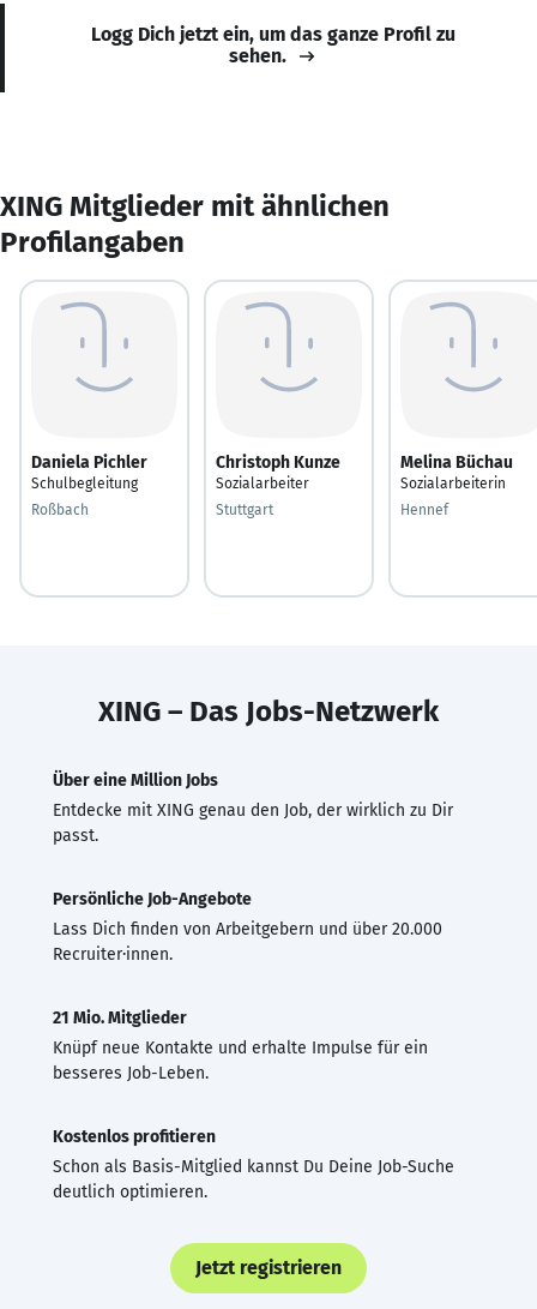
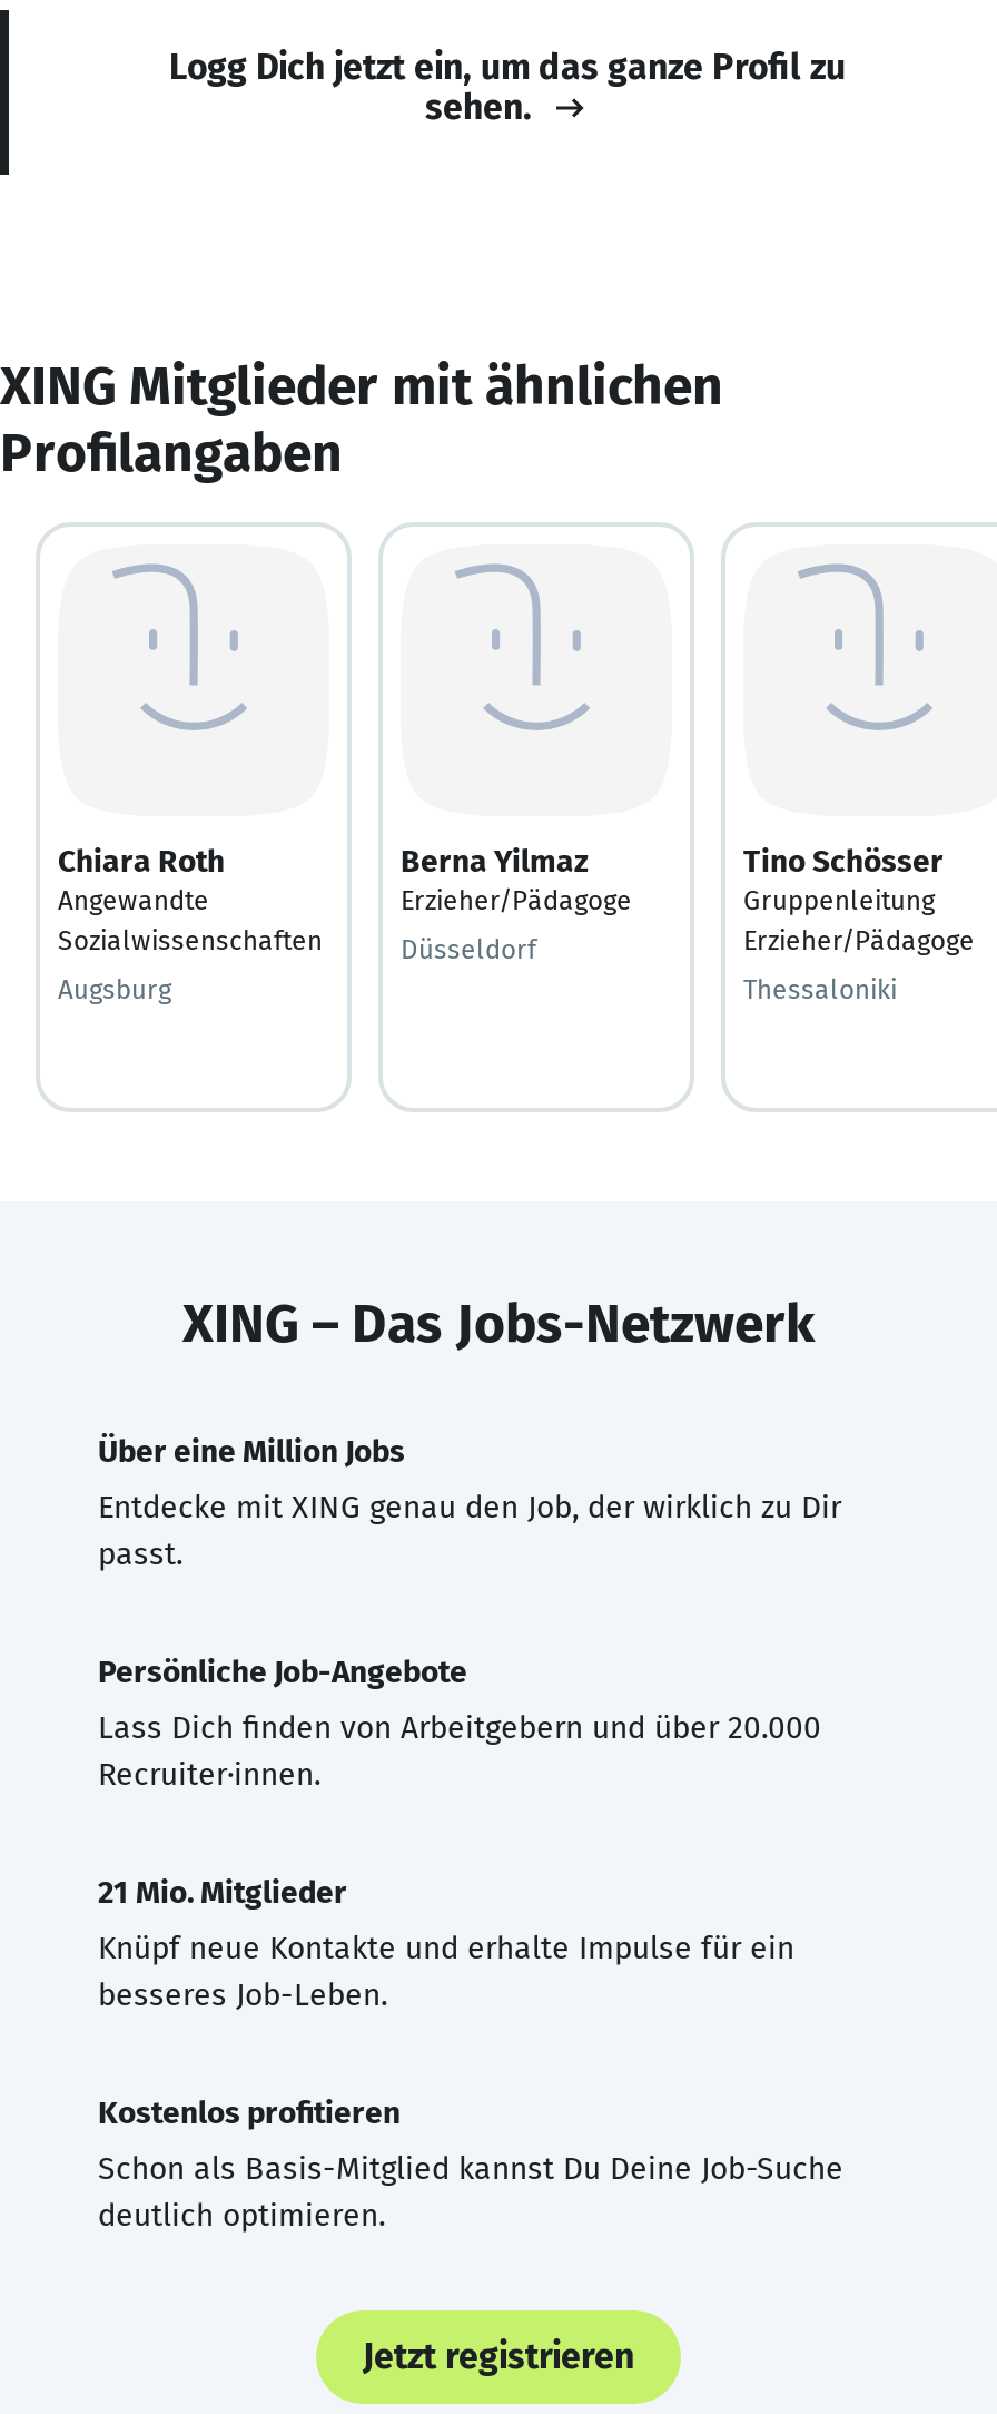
[31,452,147,491] Daniela Pichler | Schulbegleitung -> [58,842,323,955] Chiara Roth | Angewandte | Sozialwissenschaften
[216,452,340,491] Christoph Kunze | Sozialarbeiter -> [401,842,632,915] Berna Yilmaz | Erzieher/Pädagoge
[400,452,513,491] Melina Büchau | Sozialarbeiterin -> [743,842,975,955] Tino Schösser | Gruppenleitung | Erzieher/Pädagoge
[31,501,89,518] Roßbach -> [58,973,171,1004] Augsburg
[216,501,273,518] Stuttgart -> [401,933,536,964] Düsseldorf
[400,501,448,518] Hennef -> [743,973,897,1004] Thessaloniki

